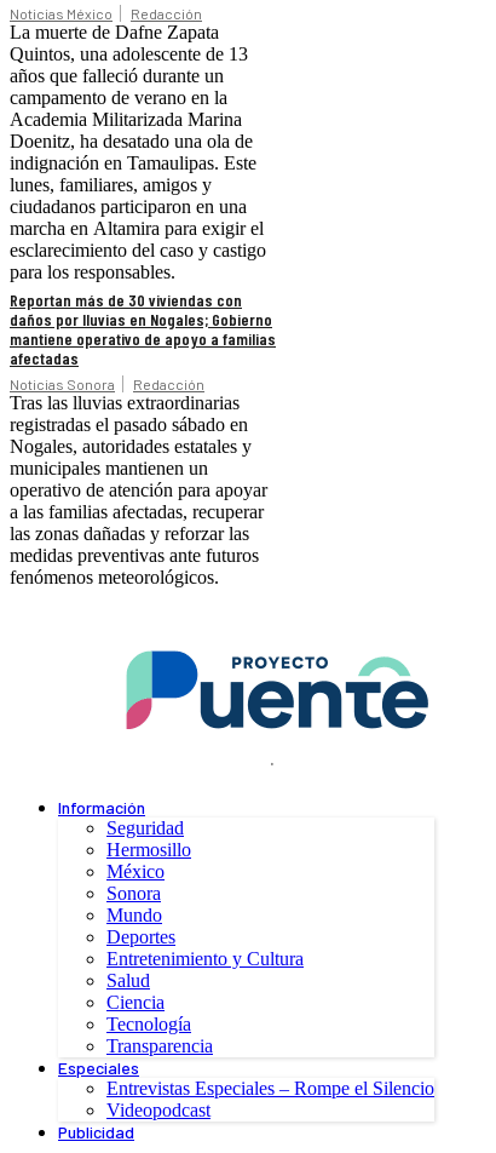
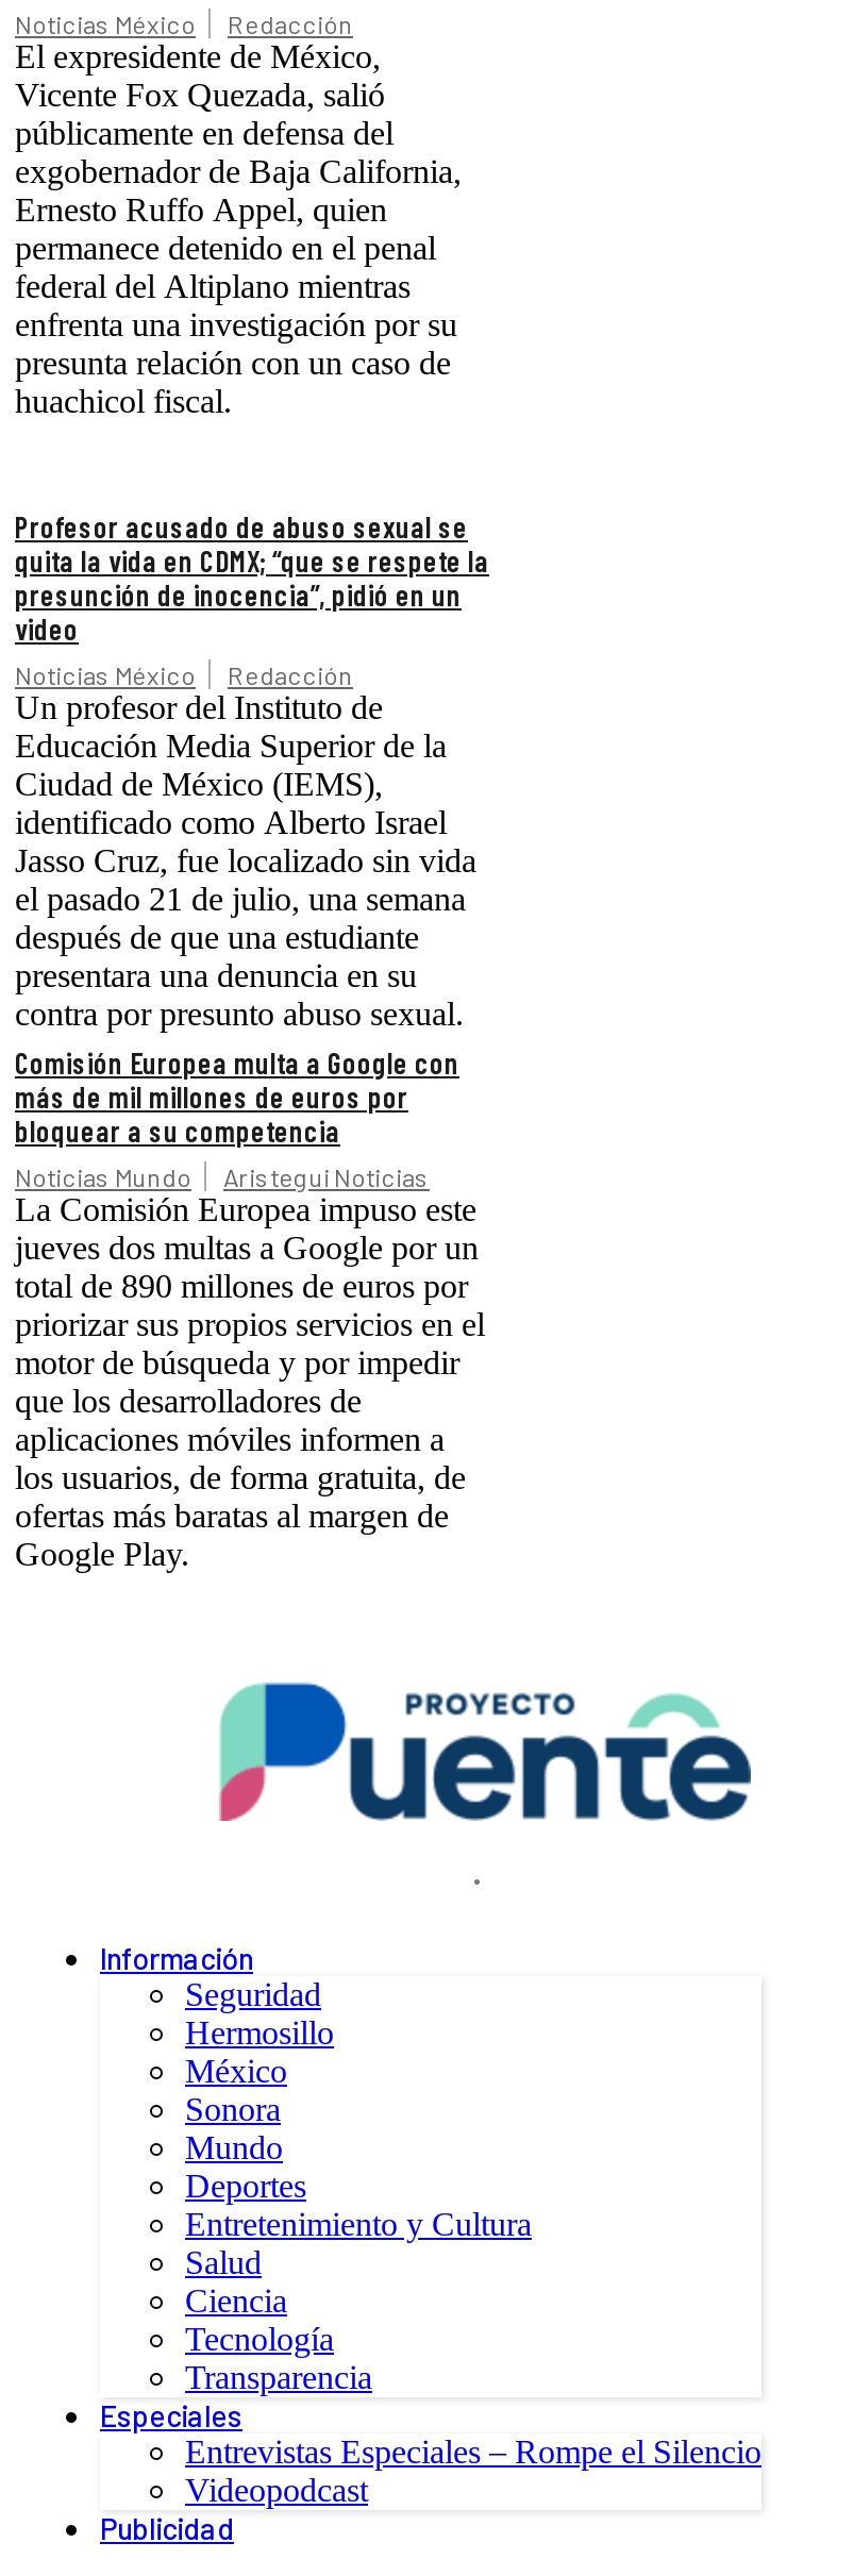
[10,22,276,393] La muerte de Dafne Zapata | Quintos, una adolescente de 13 | años que falleció durante un | campamento de verano en la | Academia Militarizada Marina | Doenitz, ha desatado una ola de | indignación en Tamaulipas. Este | lunes, familiares, amigos y | ciudadanos participaron en una | marcha en Altamira para exigir el | esclarecimiento del caso y castigo | para los responsables. | Reportan más de 30 viviendas con | daños por lluvias en Nogales; Gobierno | mantiene operativo de apoyo a familias | afectadas | Noticias Sonora -> [15,39,489,689] El expresidente de México, | Vicente Fox Quezada, salió | públicamente en defensa del | exgobernador de Baja California, | Ernesto Ruffo Appel, quien | permanece detenido en el penal | federal del Altiplano mientras | enfrenta una investigación por su | presunta relación con un caso de | huachicol fiscal. | Profesor acusado de abuso sexual se | quita la vida en CDMX; “que se respete la | presunción de inocencia”, pidió en un | video | Noticias México
[10,393,267,588] Tras las lluvias extraordinarias | registradas el pasado sábado en | Nogales, autoridades estatales y | municipales mantienen un | operativo de atención para apoyar | a las familias afectadas, recuperar | las zonas dañadas y reforzar las | medidas preventivas ante futuros | fenómenos meteorológicos. -> [15,689,485,1572] Un profesor del Instituto de | Educación Media Superior de la | Ciudad de México (IEMS), | identificado como Alberto Israel | Jasso Cruz, fue localizado sin vida | el pasado 21 de julio, una semana | después de que una estudiante | presentara una denuncia en su | contra por presunto abuso sexual. | Comisión Europea multa a Google con | más de mil millones de euros por | bloquear a su competencia | Noticias Mundo | Aristegui Noticias | La Comisión Europea impuso este | jueves dos multas a Google por un | total de 890 millones de euros por | priorizar sus propios servicios en el | motor de búsqueda y por impedir | que los desarrolladores de | aplicaciones móviles informen a | los usuarios, de forma gratuita, de | ofertas más baratas al margen de | Google Play.

